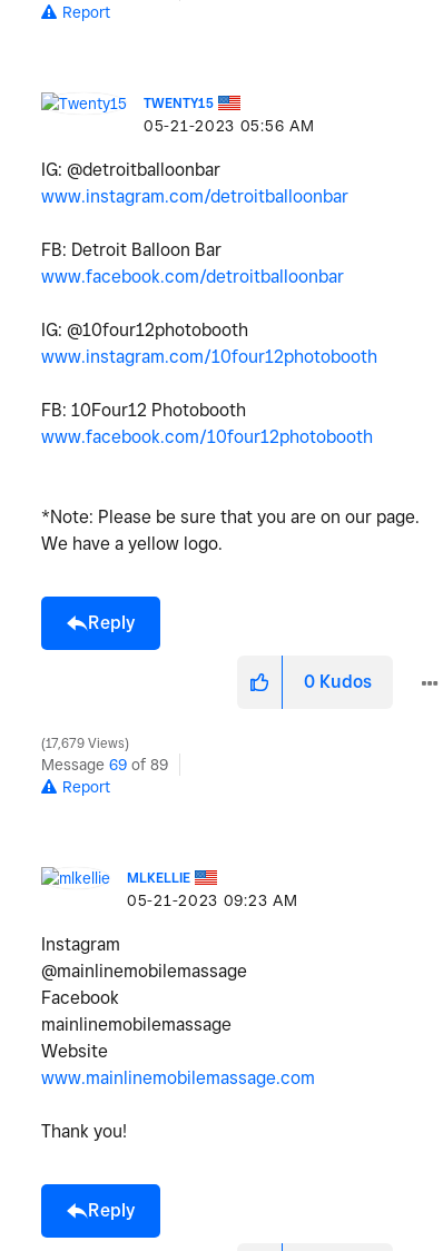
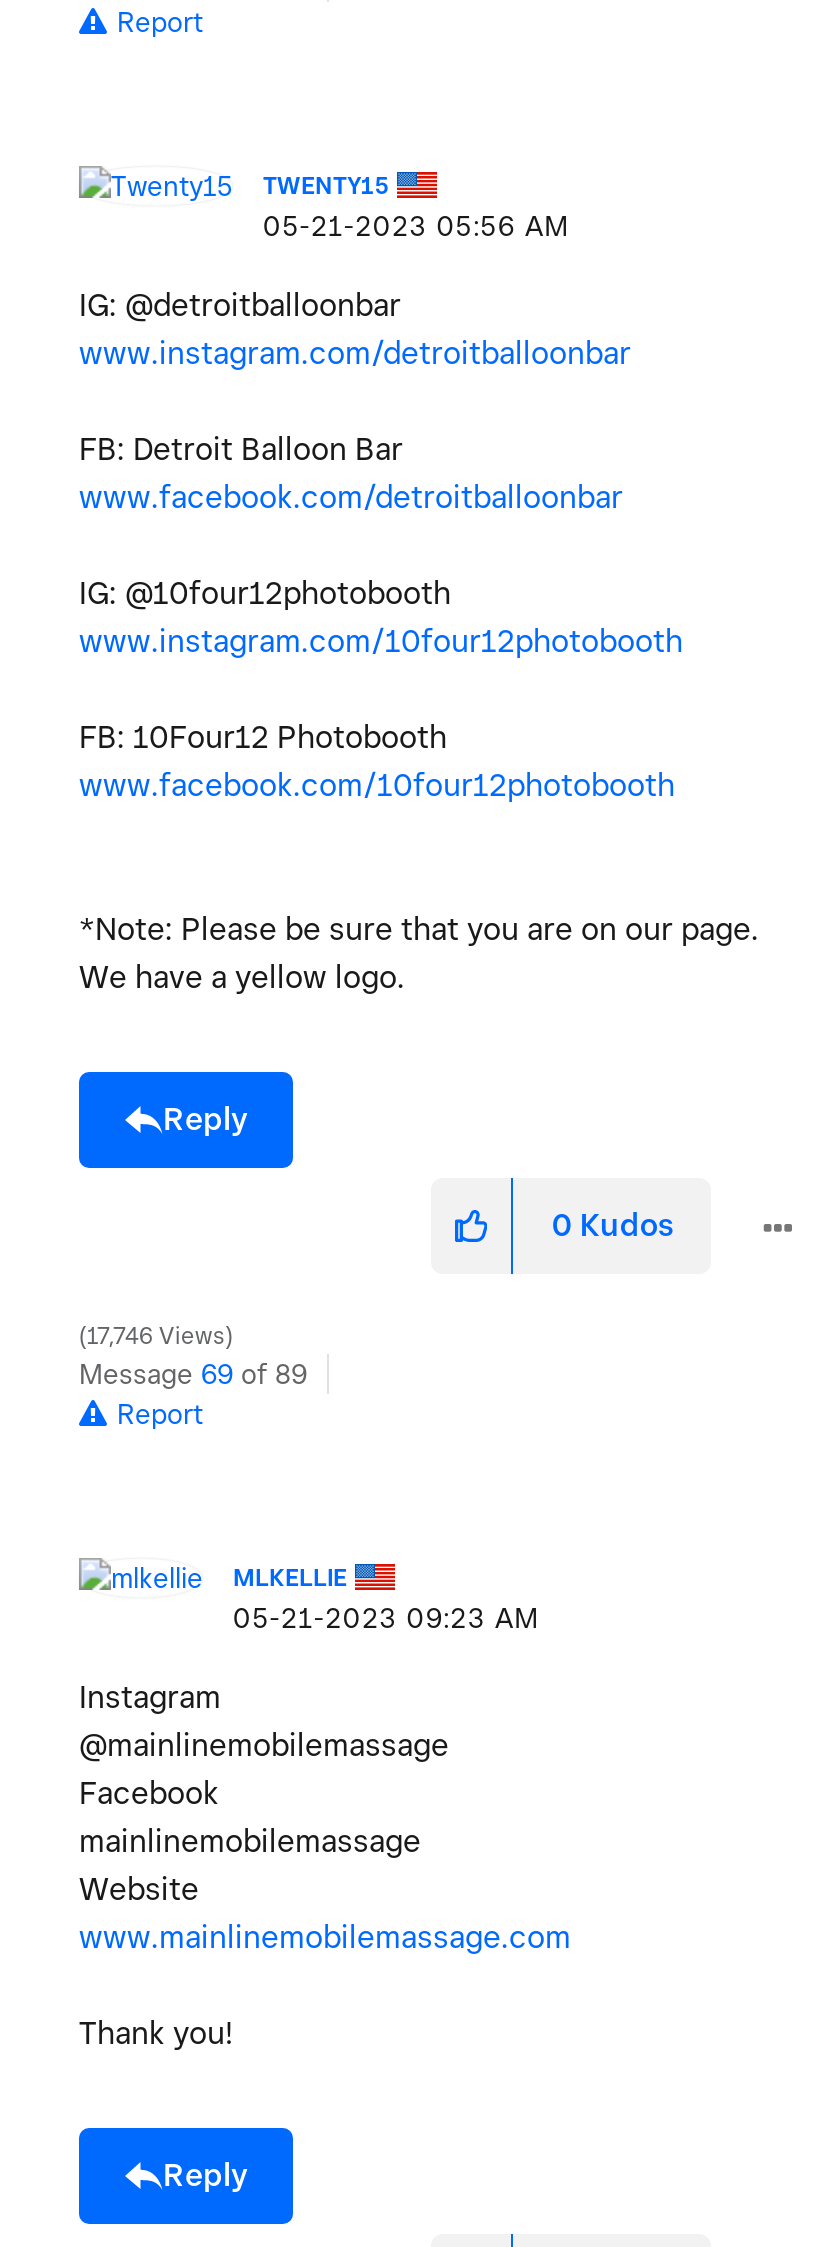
[42,736,128,751] 17,679 Views -> [81,1322,231,1350] 17,746 Views

